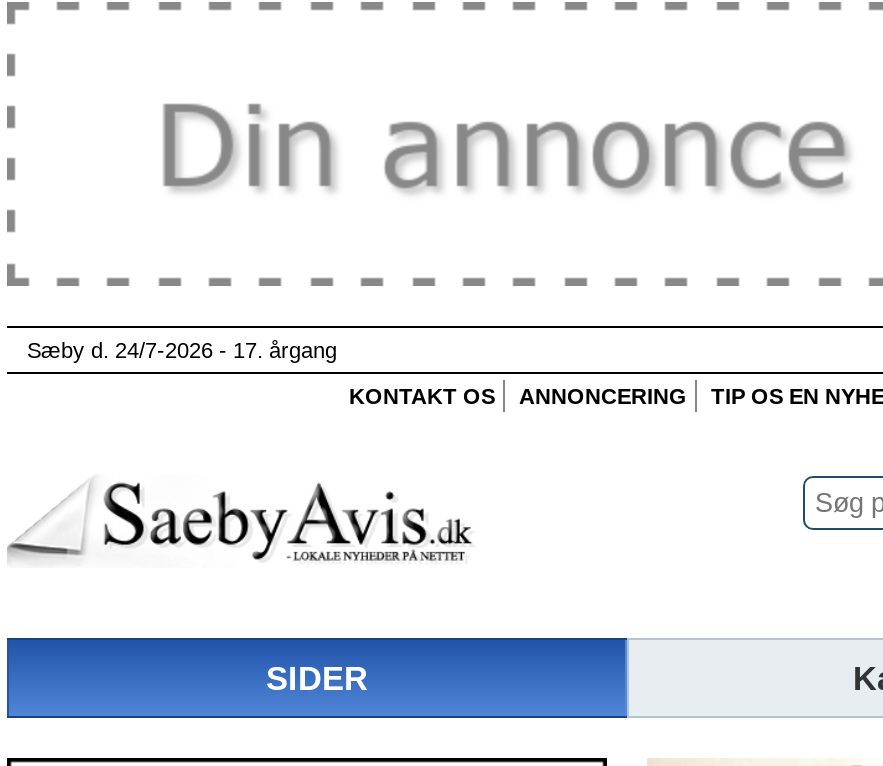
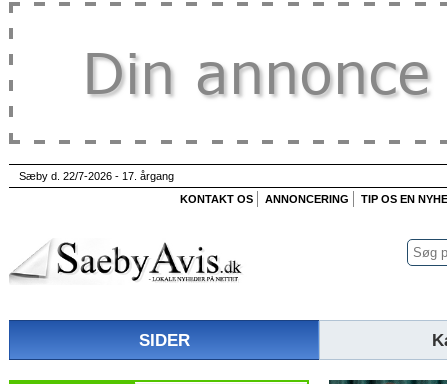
[27,338,337,362] Sæby d. 24/7-2026 - 17. årgang -> [19,170,174,182] Sæby d. 22/7-2026 - 17. årgang

